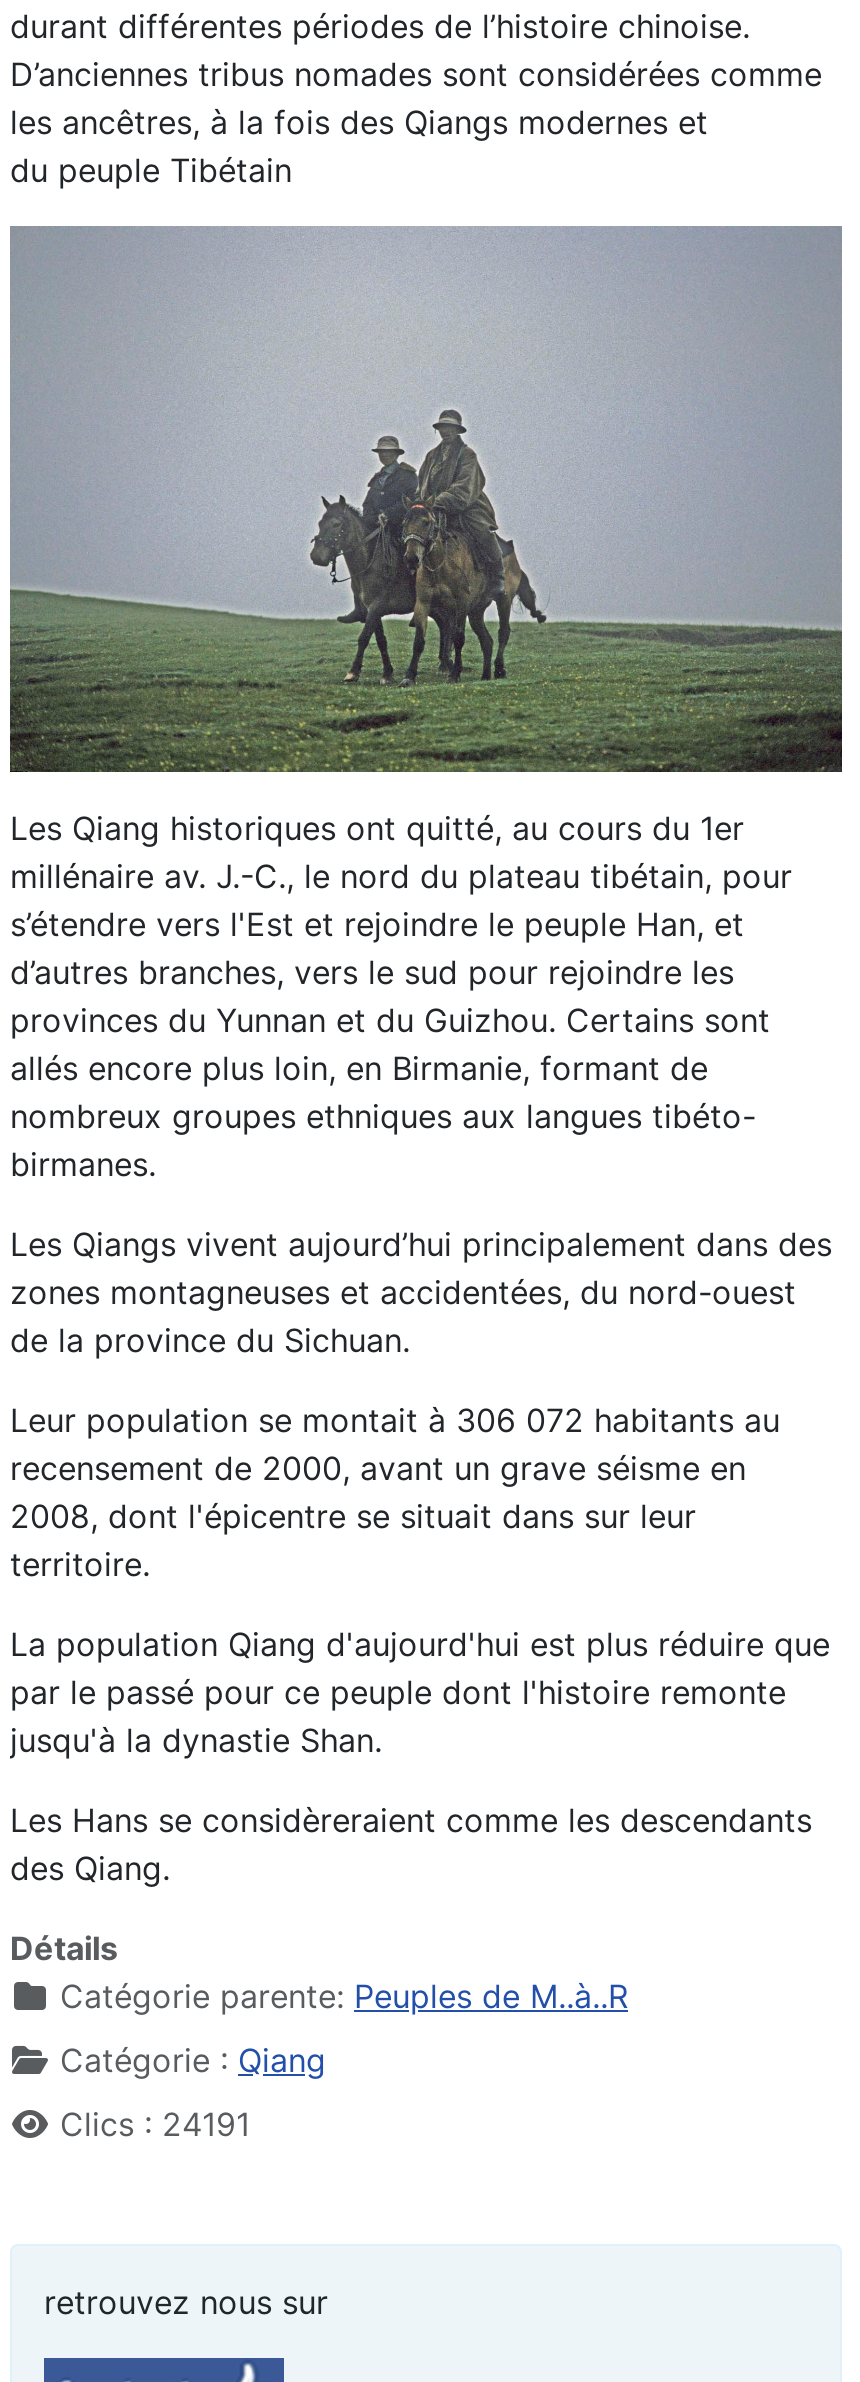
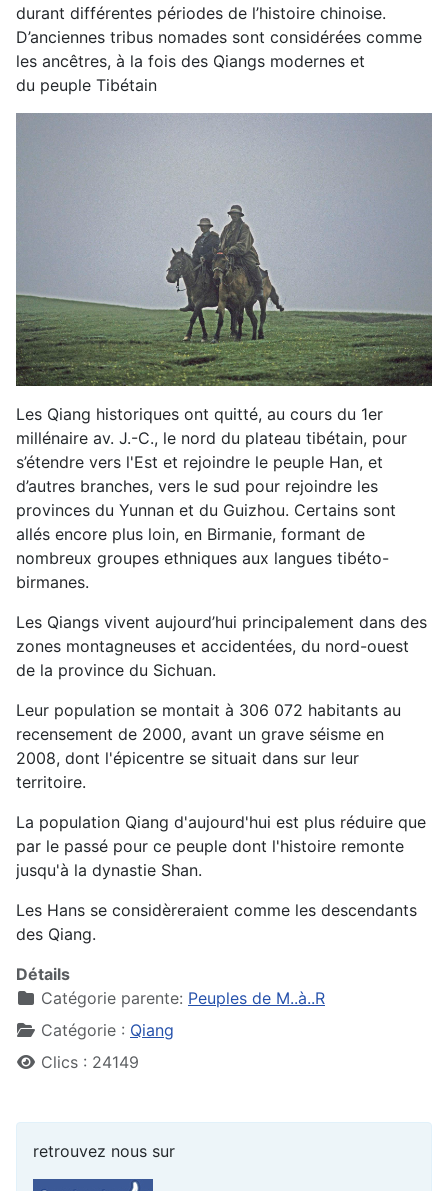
[60,2105,250,2145] Clics : 24191 -> [41,1052,139,1072] Clics : 24149

